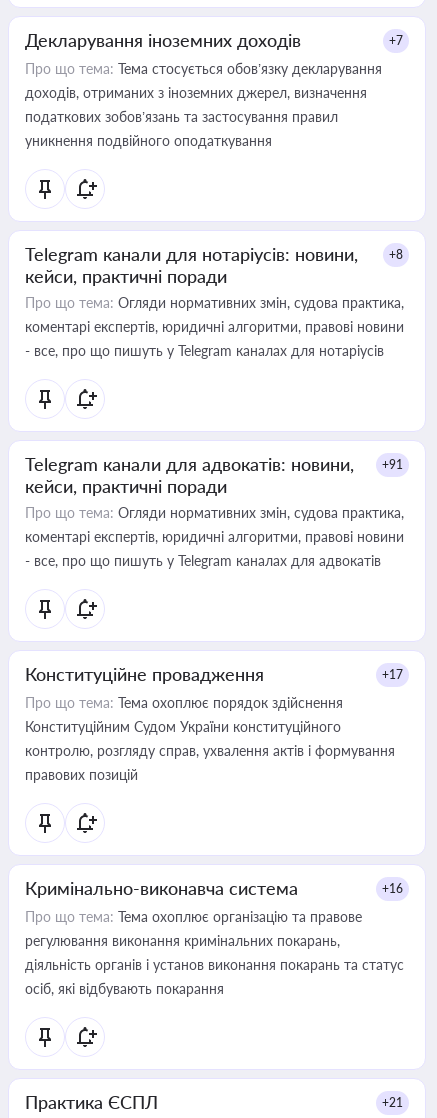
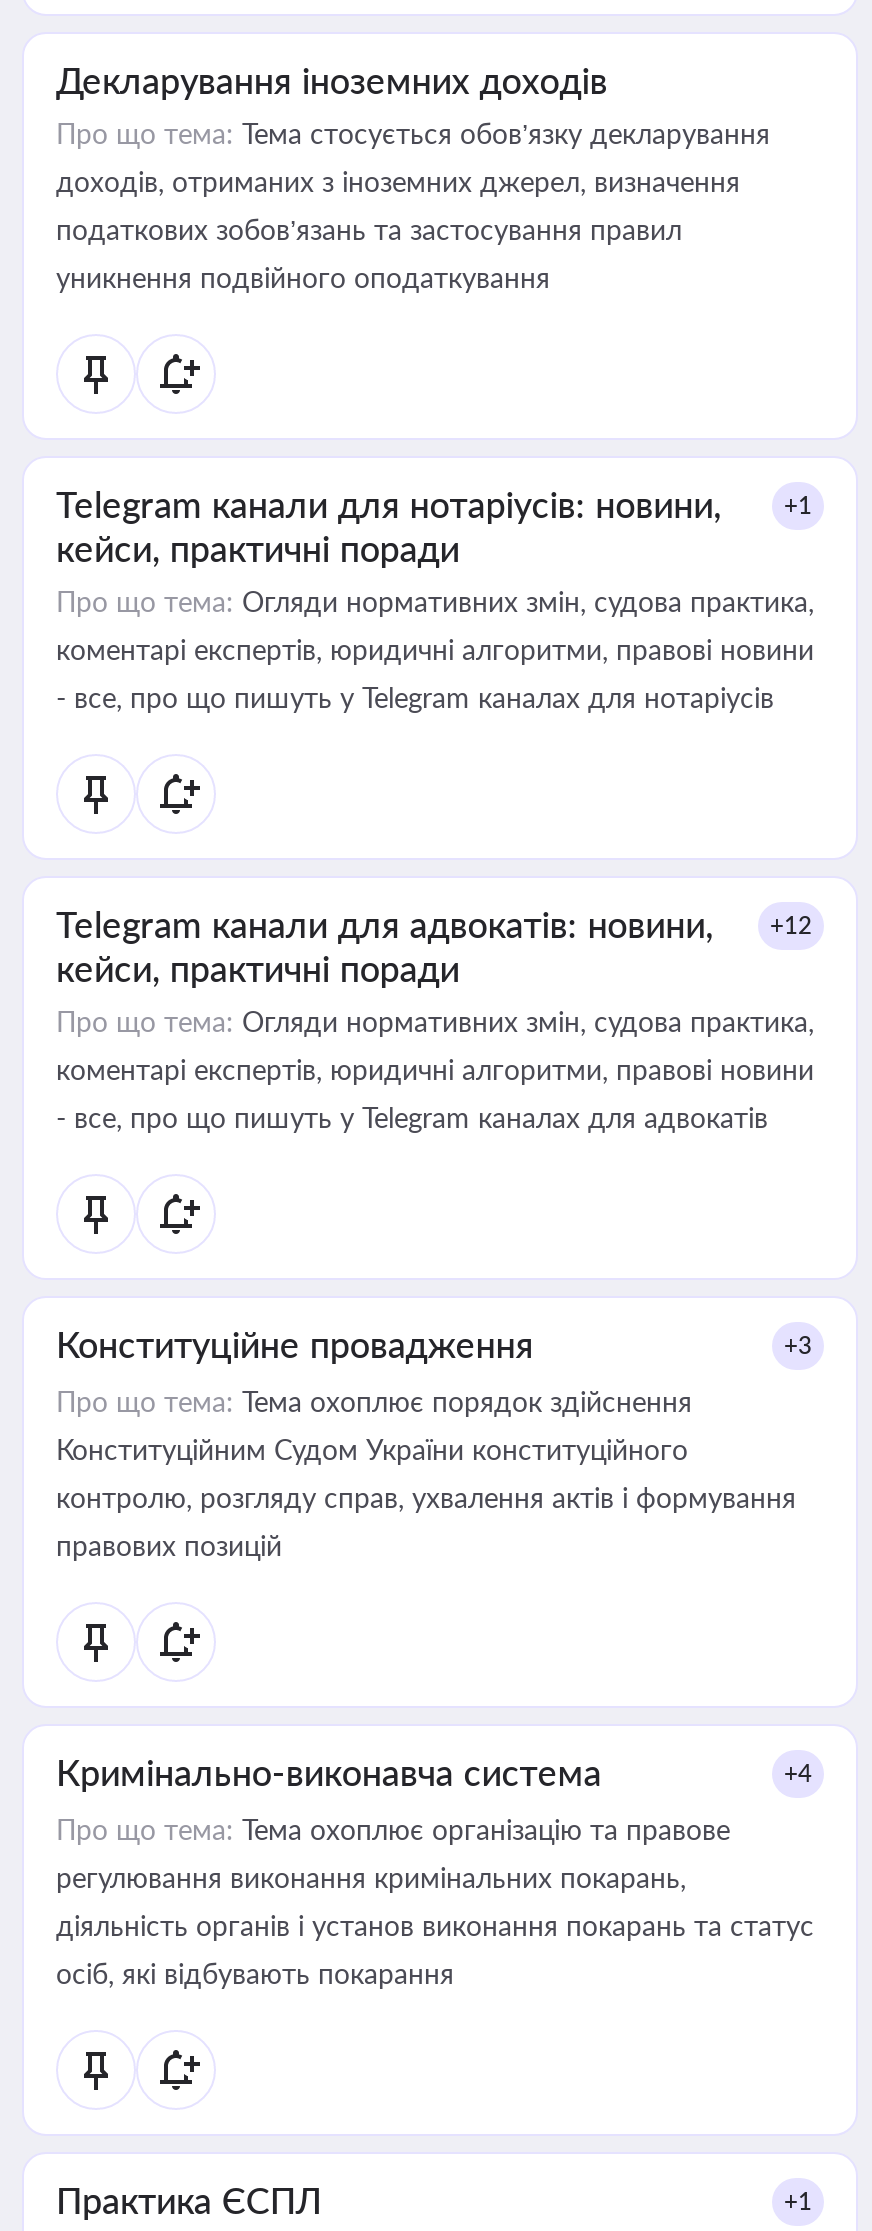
[389,33,403,48] +7 -> none
[389,247,403,262] +8 -> [784,490,812,520] +1
[25,453,403,475] Telegram канали для адвокатів: новини, +91 -> [56,902,812,946] Telegram канали для адвокатів: новини, +12
[382,667,403,682] +17 -> [784,1330,812,1360] +3
[382,881,403,896] +16 -> [784,1758,812,1788] +4
[382,1095,403,1110] +21 -> [784,2186,812,2216] +1

